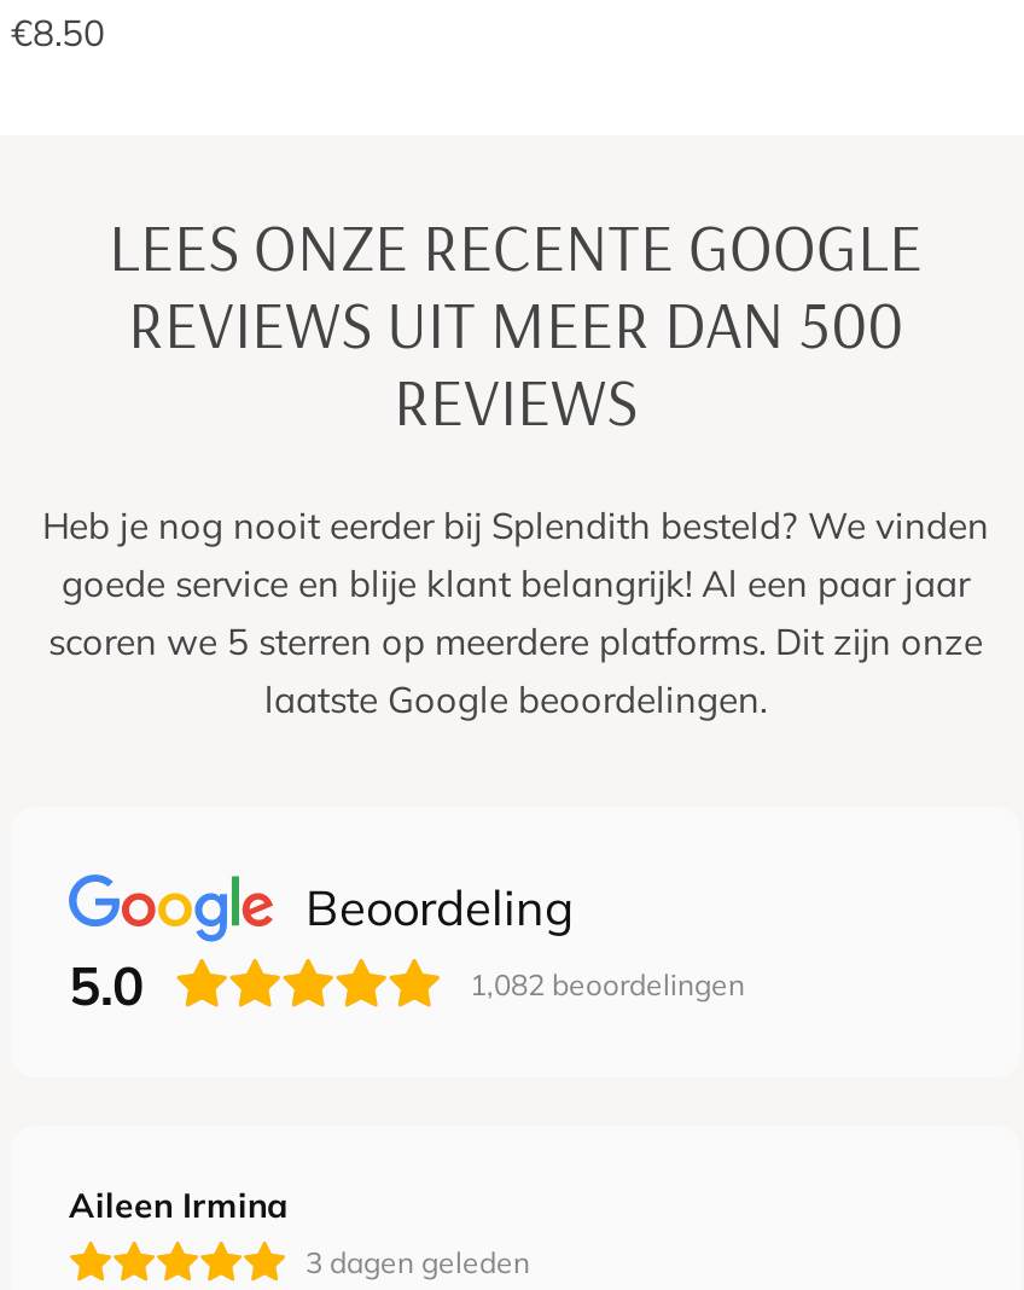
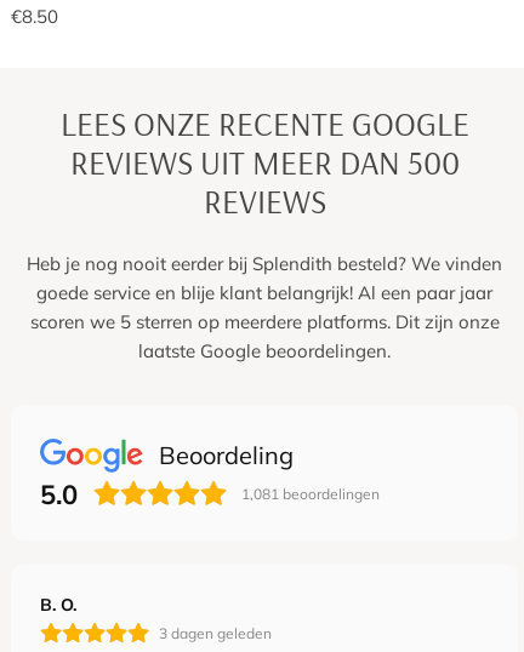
[470,966,745,1002] 1,082 beoordelingen -> [241,484,380,503] 1,081 beoordelingen
[69,1183,289,1226] Aileen Irmina -> [40,593,76,615] B. O.

